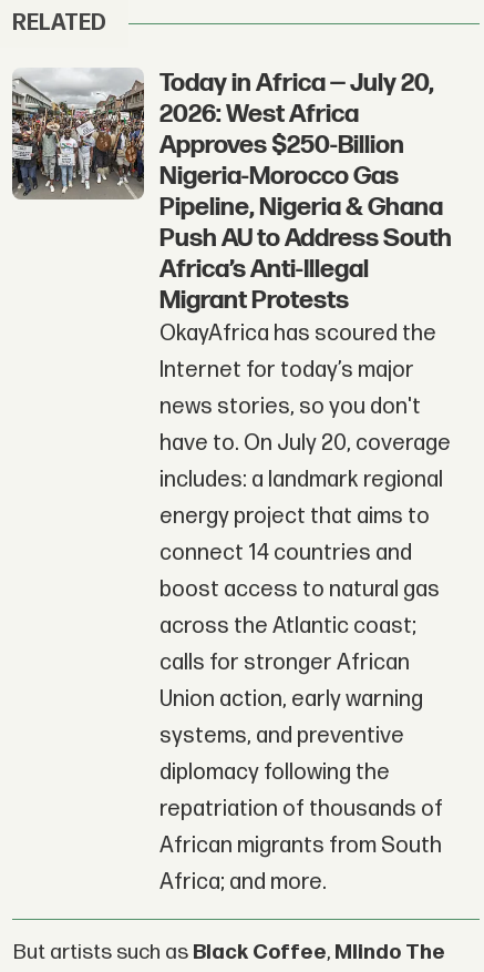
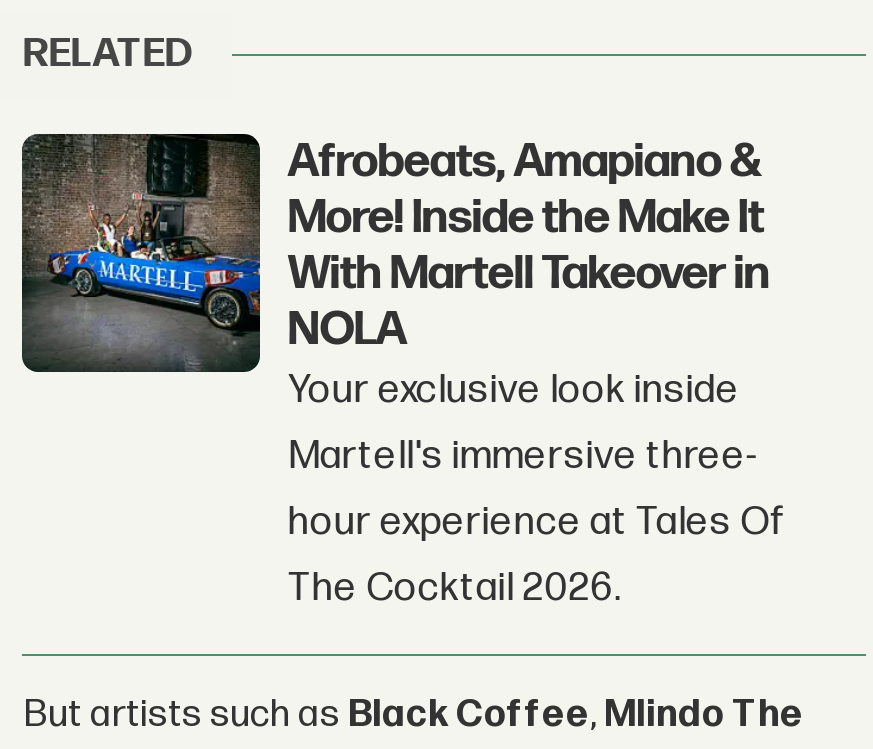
[11,68,452,896] [image] | Today in Africa — July 20, | 2026: West Africa | Approves $250-Billion | Nigeria-Morocco Gas | Pipeline, Nigeria & Ghana | Push AU to Address South | Africa’s Anti-Illegal | Migrant Protests | OkayAfrica has scoured the | Internet for today’s major | news stories, so you don't | have to. On July 20, coverage | includes: a landmark regional | energy project that aims to | connect 14 countries and | boost access to natural gas | across the Atlantic coast; | calls for stronger African | Union action, early warning | systems, and preventive | diplomacy following the | repatriation of thousands of | African migrants from South | Africa; and more. -> [20,132,786,612] [image] | Afrobeats, Amapiano & | More! Inside the Make It | With Martell Takeover in | NOLA | Your exclusive look inside | Martell's immersive three- | hour experience at Tales Of | The Cocktail 2026.

